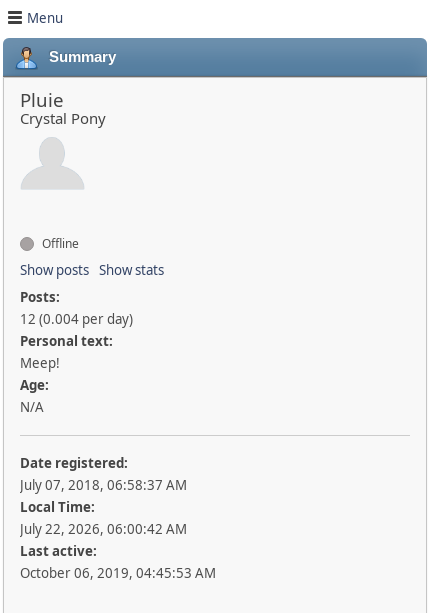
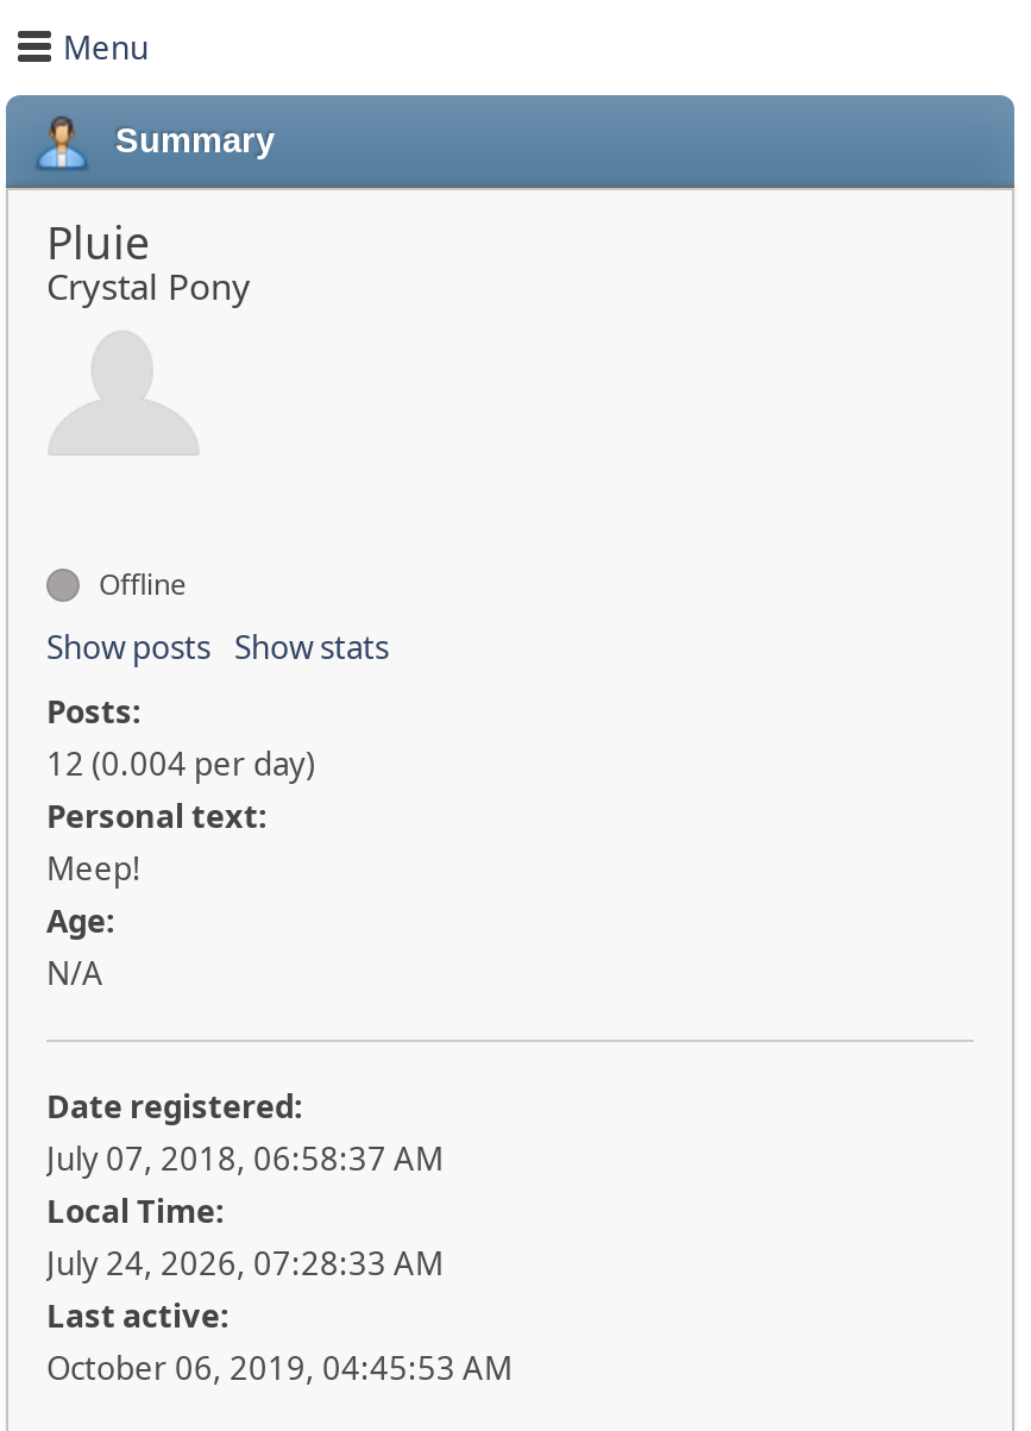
[20,520,187,538] July 22, 2026, 06:00:42 AM -> [46,1242,444,1285] July 24, 2026, 07:28:33 AM

